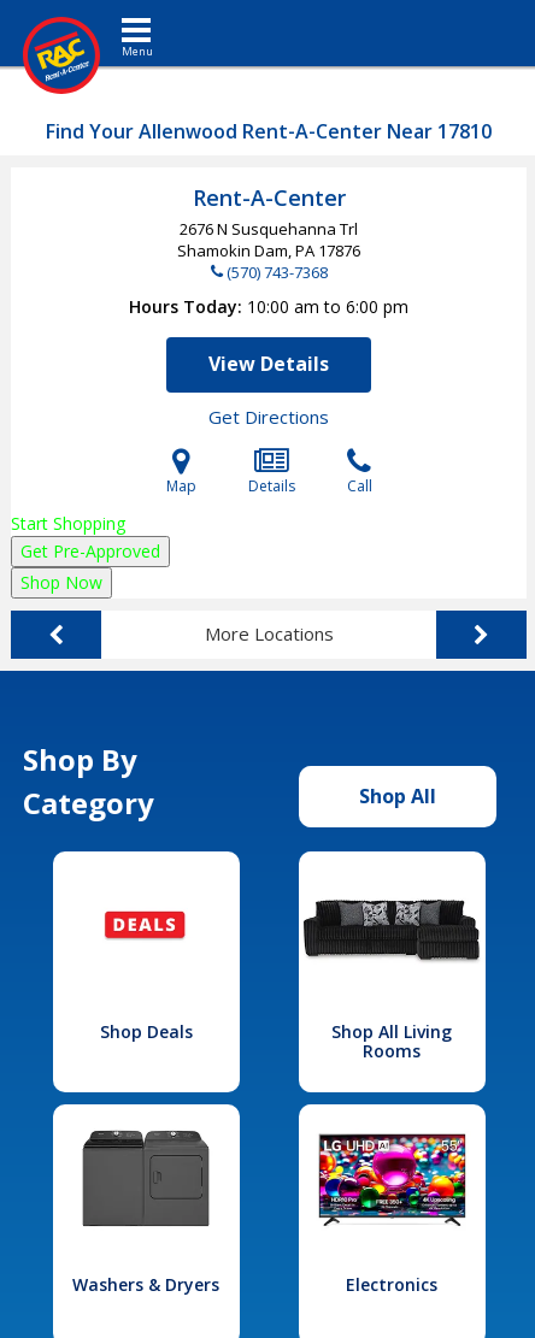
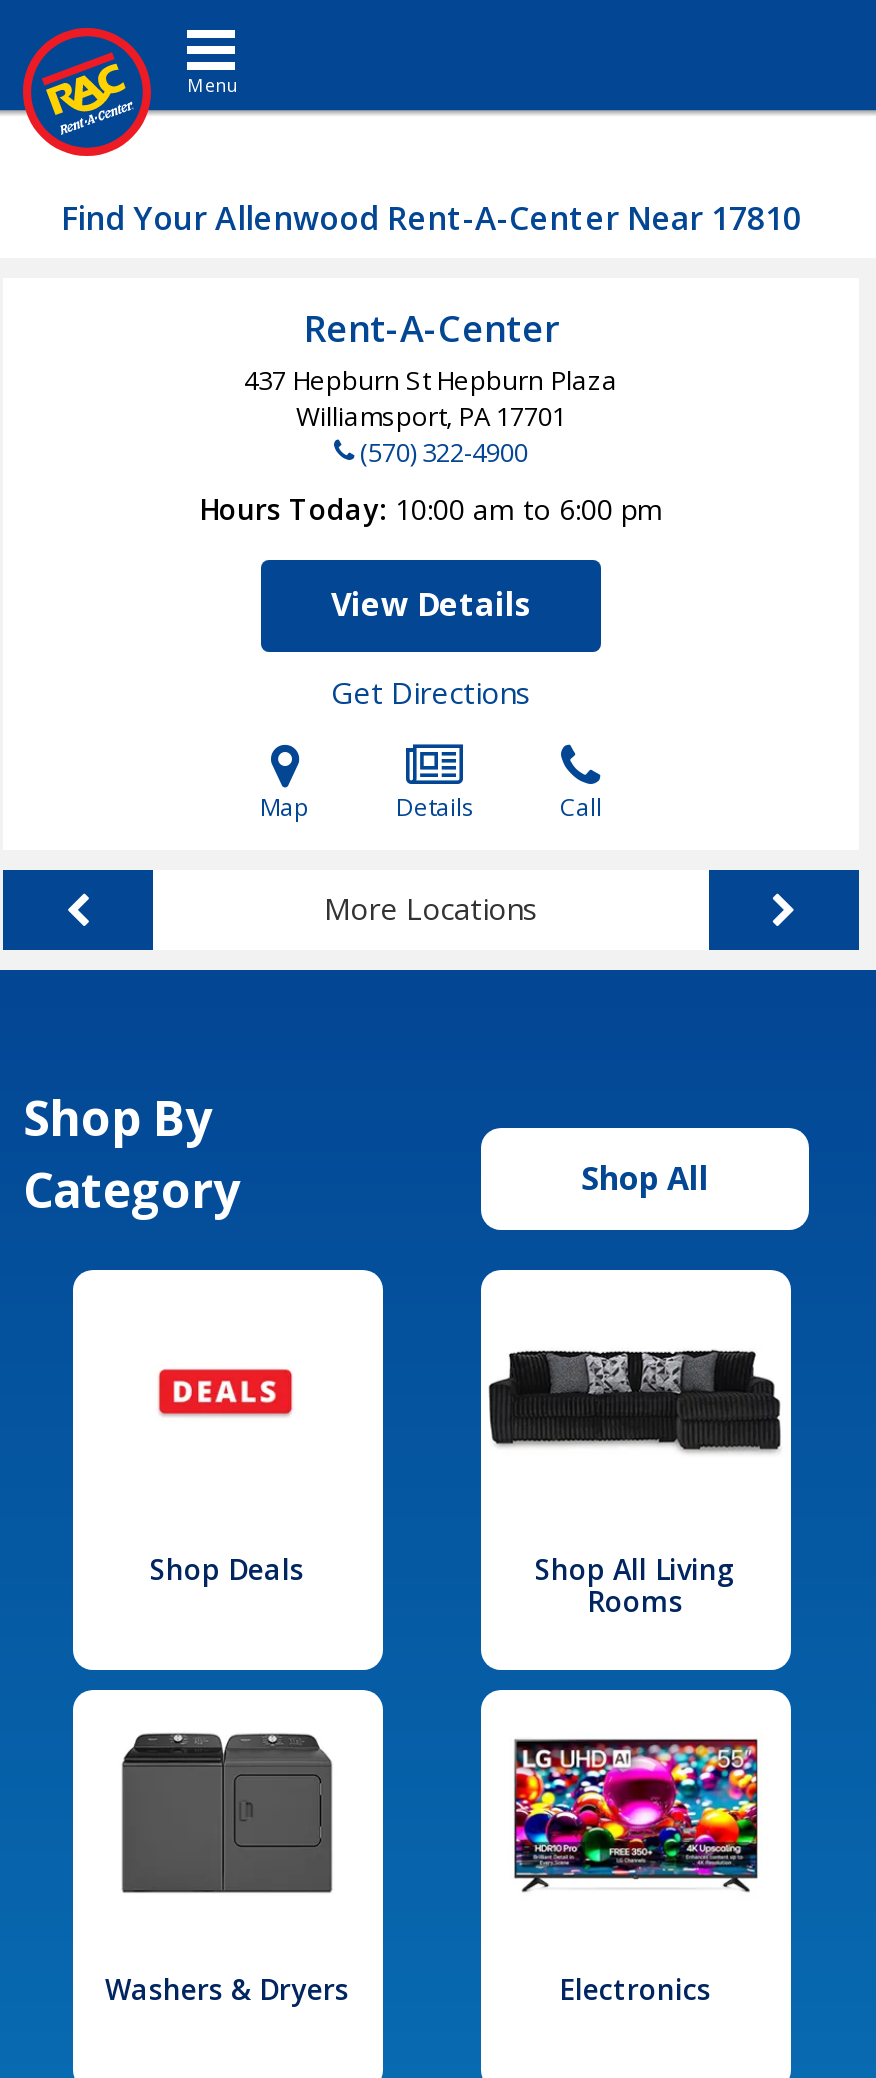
[177,218,360,283] 2676 N Susquehanna Trl | Shamokin Dam, PA 17876 | (570) 743-7368 -> [244,362,618,470] 437 Hepburn St Hepburn Plaza | Williamsport, PA 17701 | (570) 322-4900
[11,512,160,594] Start Shopping | Get Pre-Approved | Shop Now -> none

